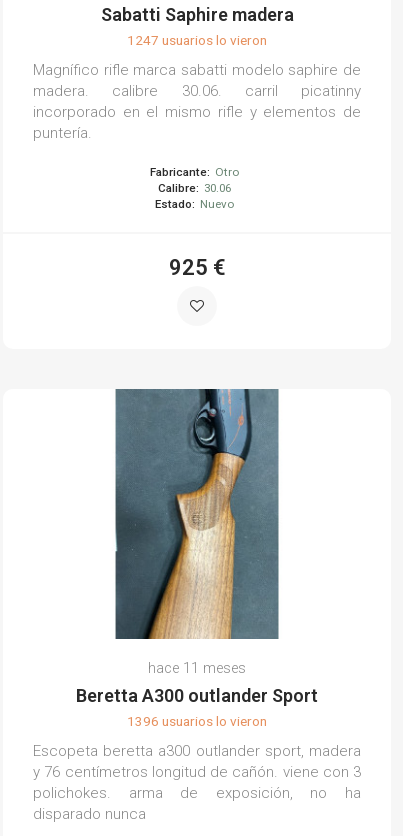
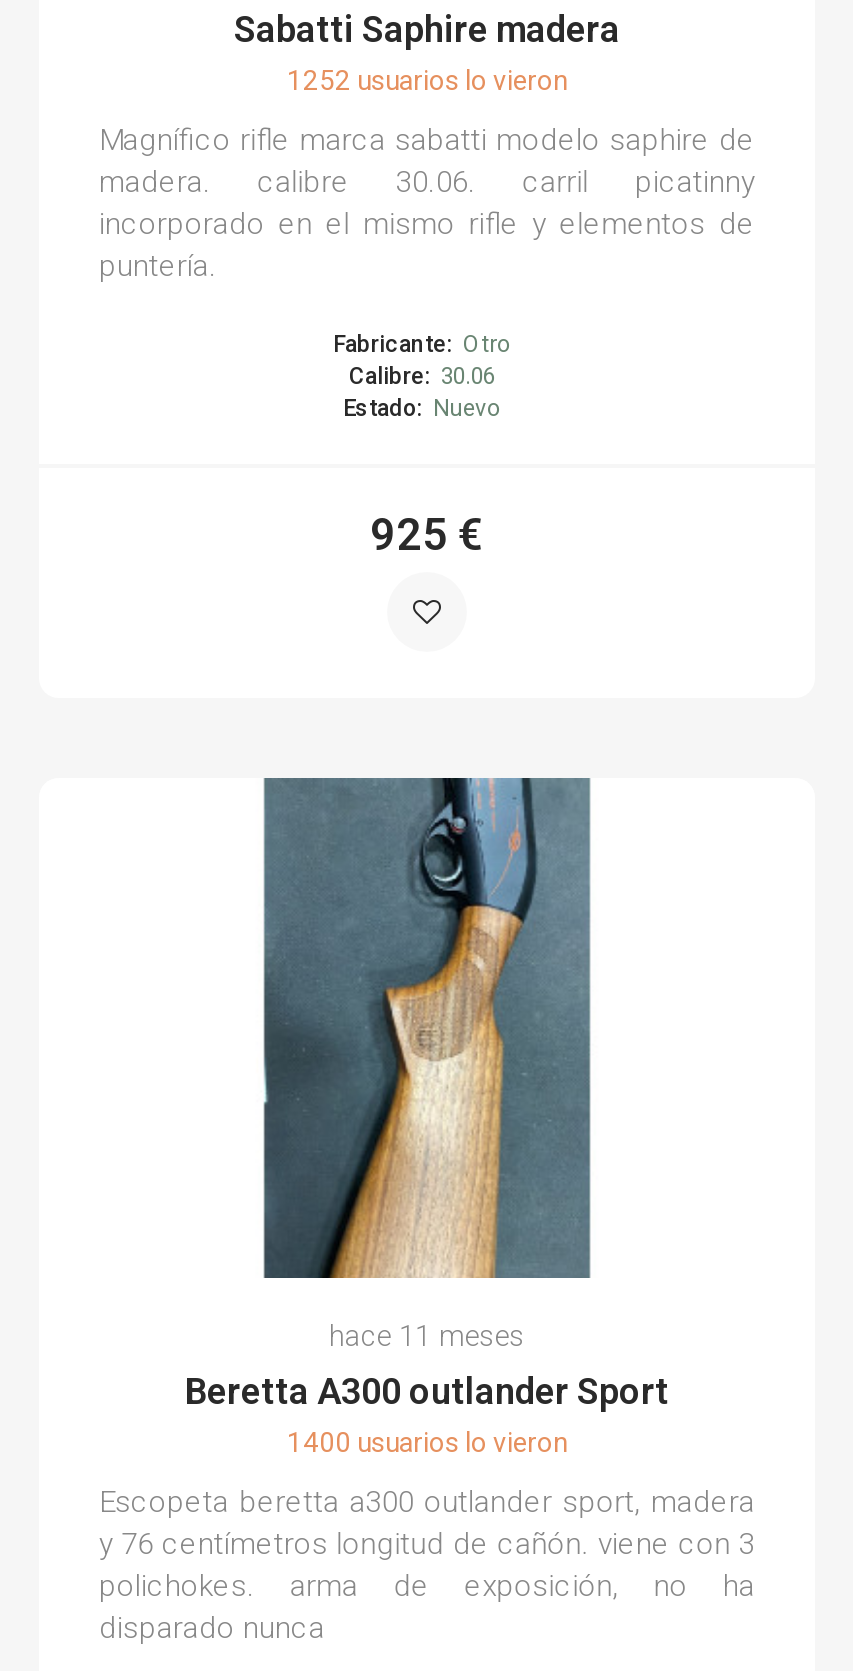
[127,32,267,48] 1247 usuarios lo vieron -> [287,64,567,96] 1252 usuarios lo vieron
[127,713,267,729] 1396 usuarios lo vieron -> [287,1426,567,1458] 1400 usuarios lo vieron

